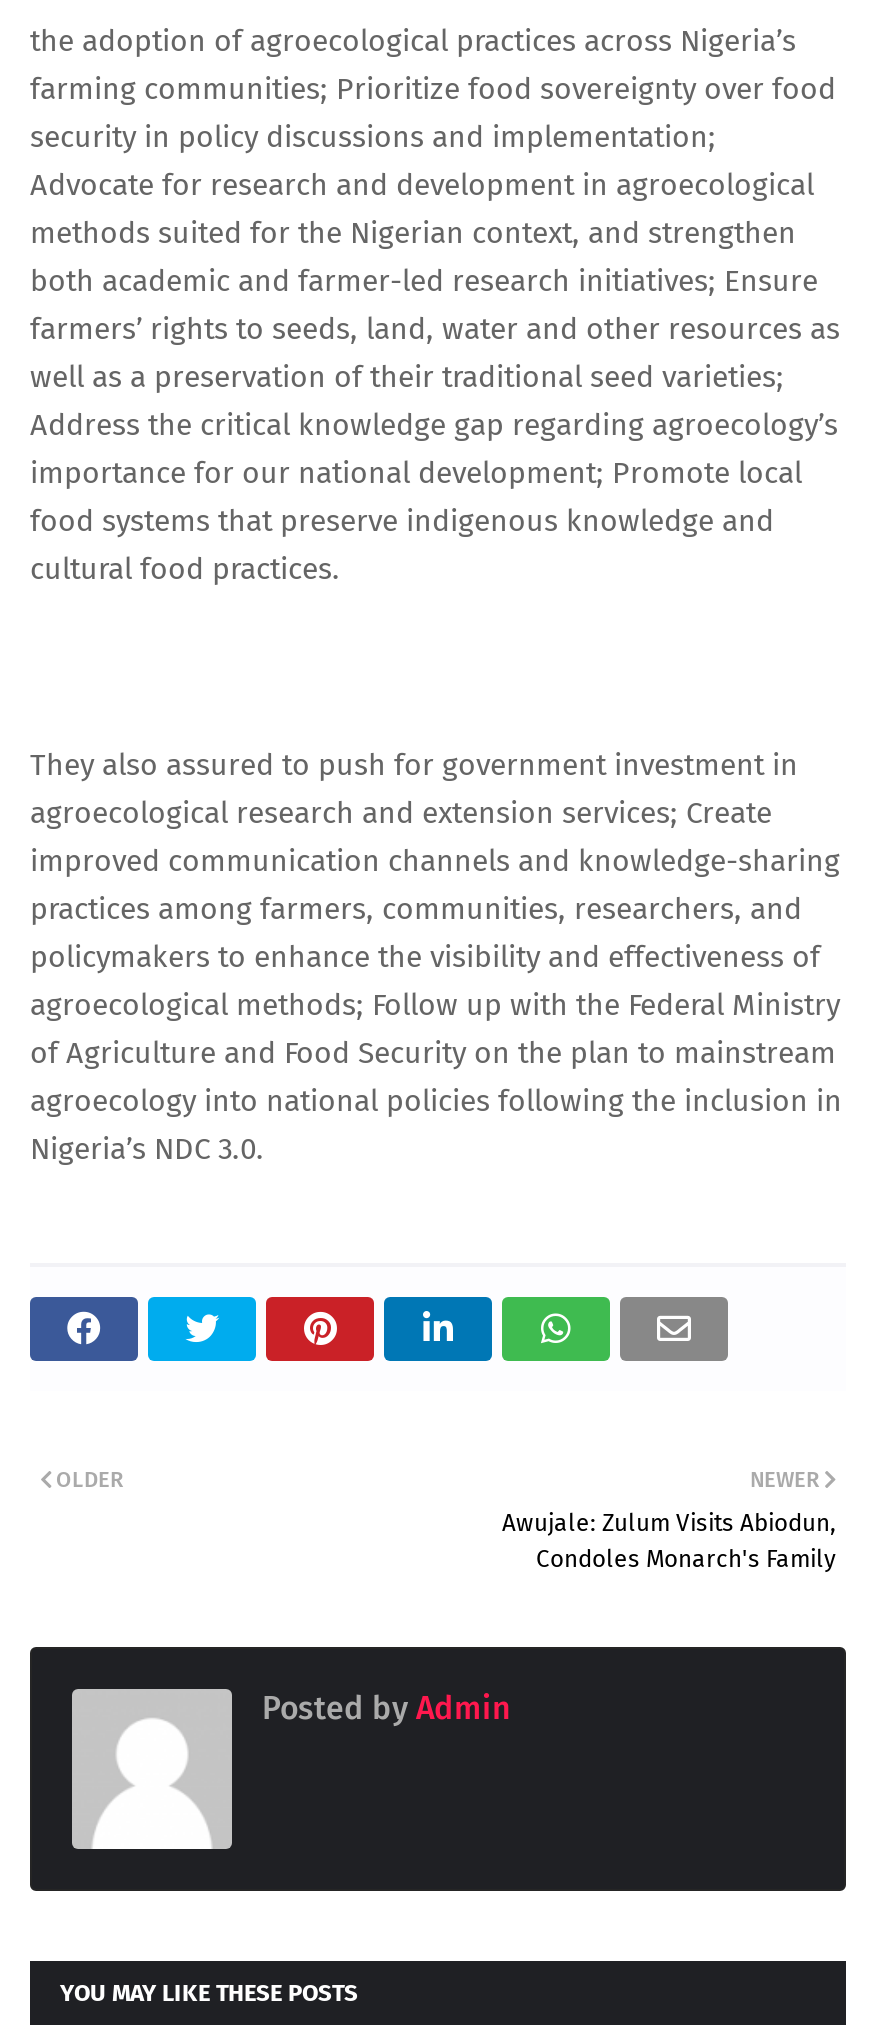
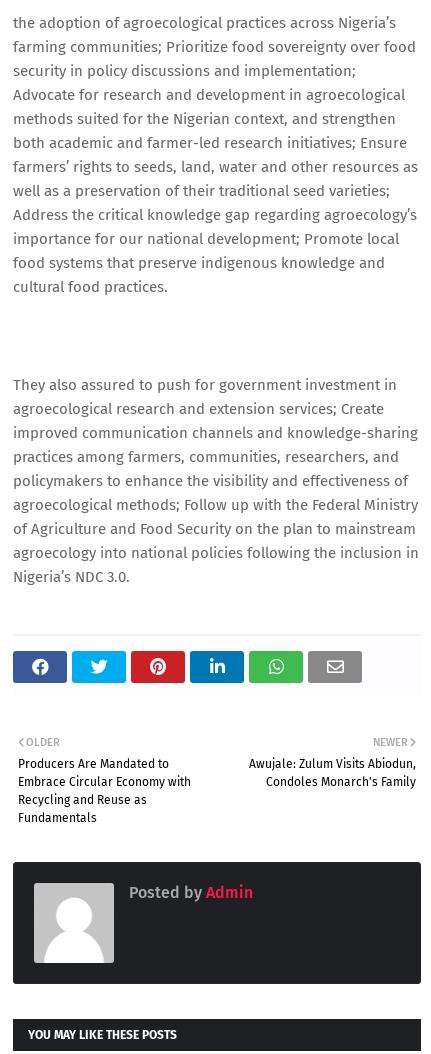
none -> [18,757,191,825] Producers Are Mandated to | Embrace Circular Economy with | Recycling and Reuse as | Fundamentals

